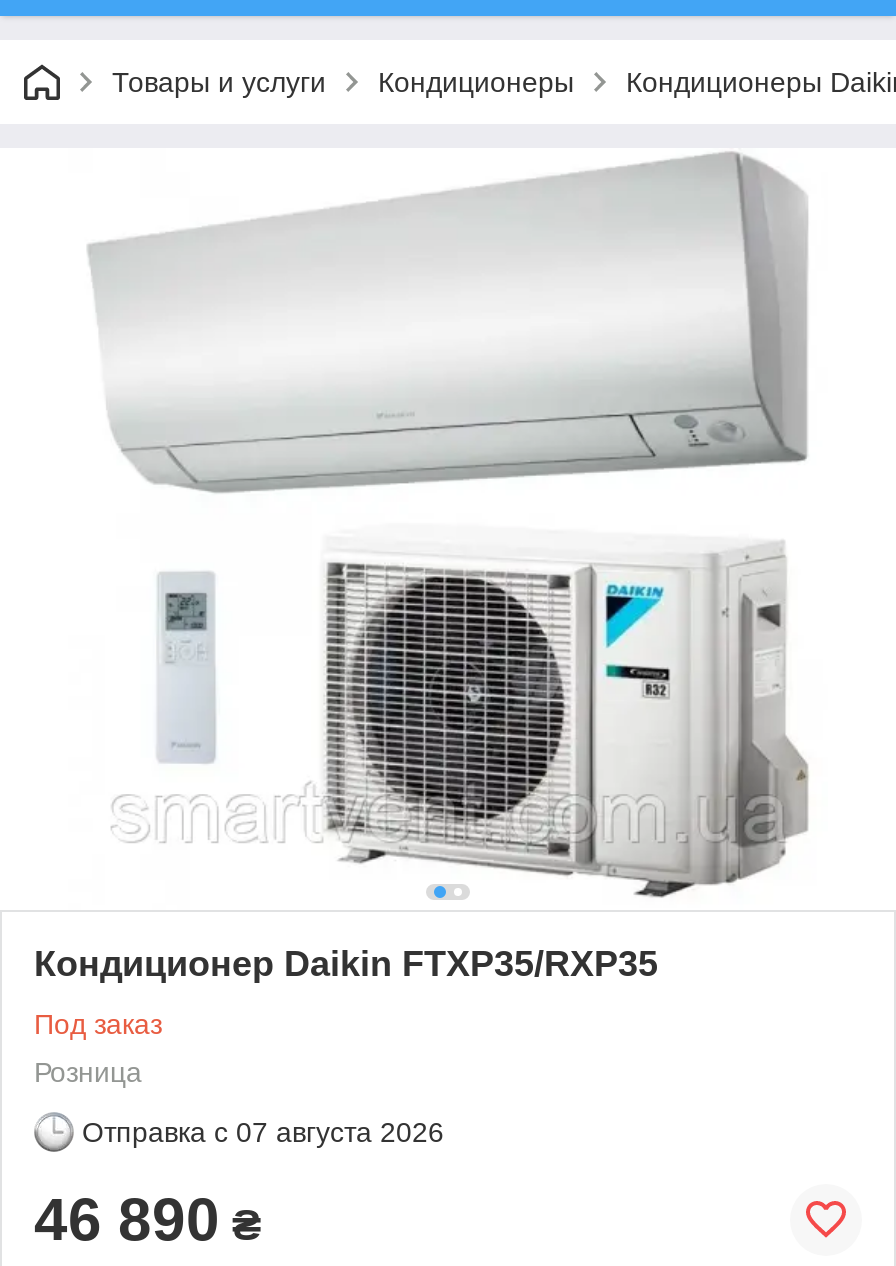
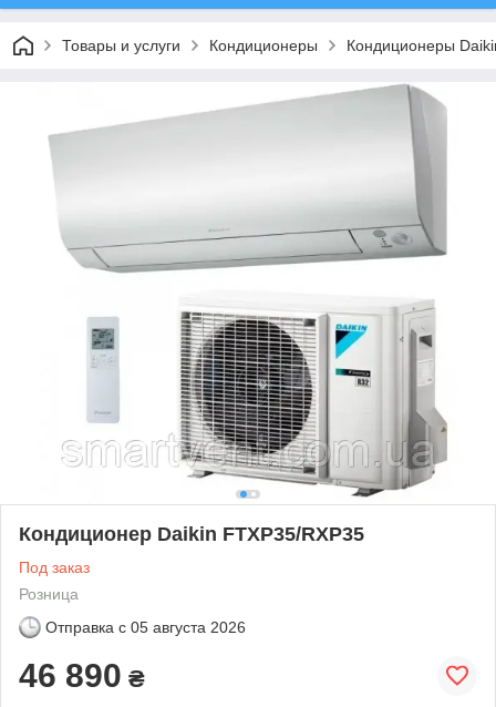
[82,1116,444,1148] Отправка с 07 августа 2026 -> [45,618,246,636] Отправка с 05 августа 2026

